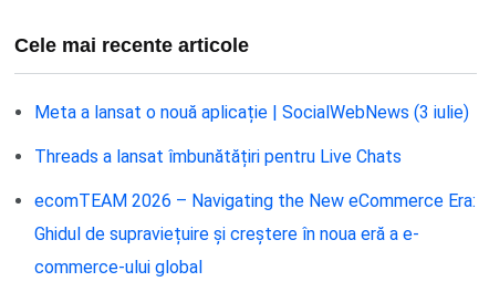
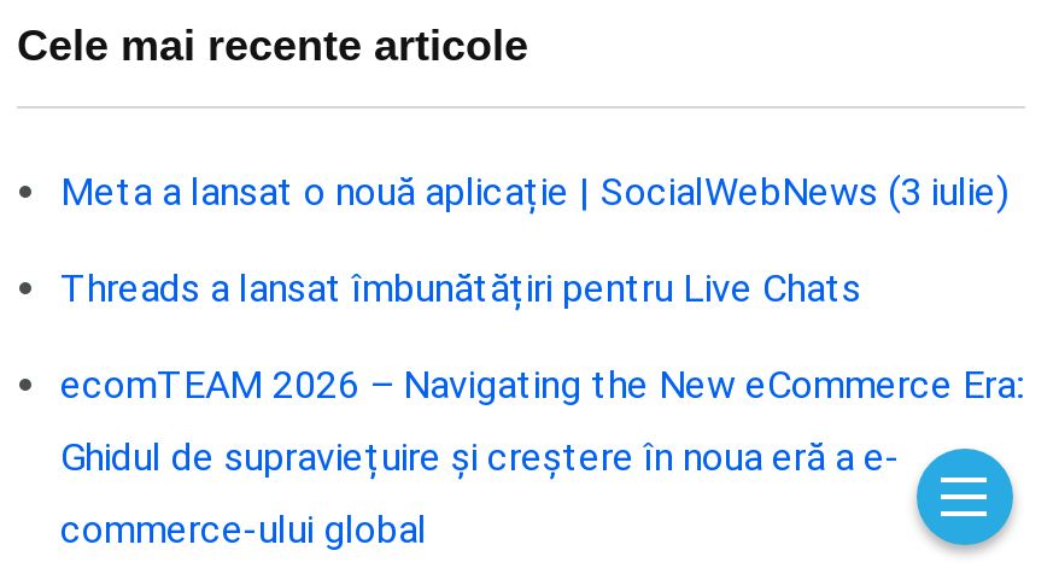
none -> [912,446,1018,555] [image]

